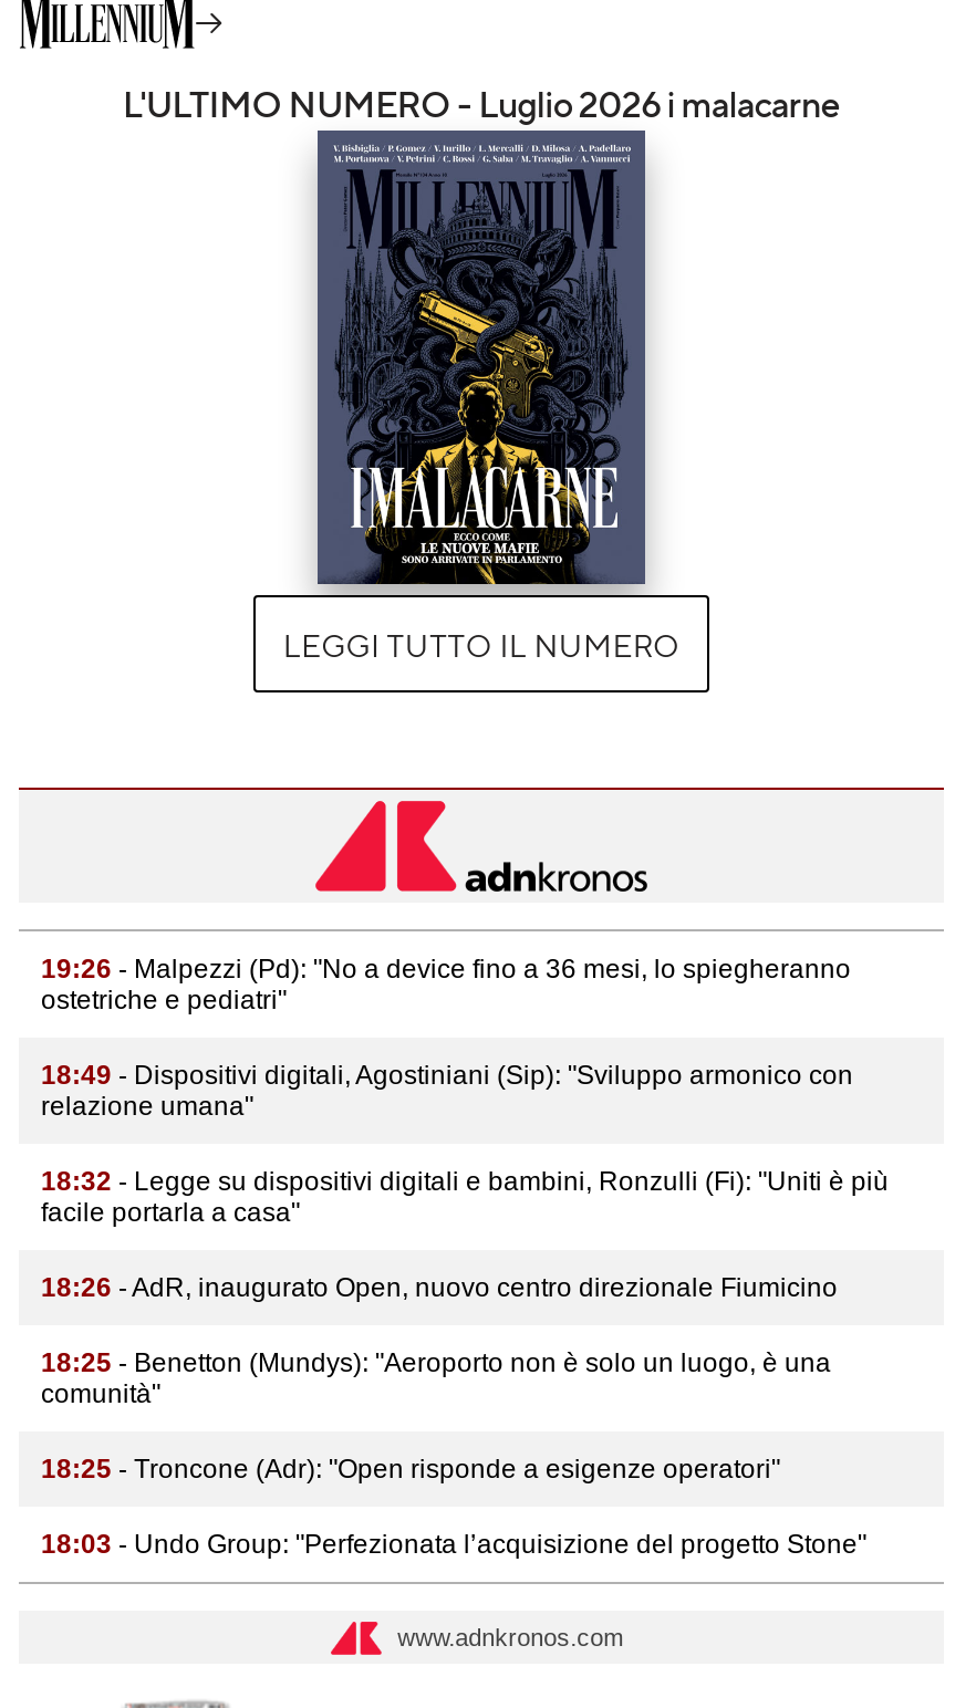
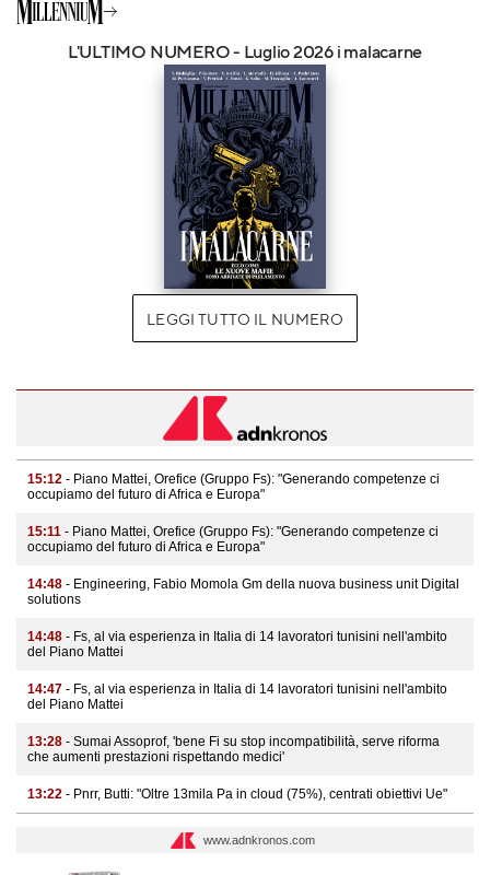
[41,954,851,1016] 19:26 - Malpezzi (Pd): "No a device fino a 36 mesi, lo spiegheranno | ostetriche e pediatri" -> [27,472,440,502] 15:12 - Piano Mattei, Orefice (Gruppo Fs): "Generando competenze ci | occupiamo del futuro di Africa e Europa"
[41,1060,853,1122] 18:49 - Dispositivi digitali, Agostiniani (Sip): "Sviluppo armonico con | relazione umana" -> [27,524,439,555] 15:11 - Piano Mattei, Orefice (Gruppo Fs): "Generando competenze ci | occupiamo del futuro di Africa e Europa"
[41,1167,889,1229] 18:32 - Legge su dispositivi digitali e bambini, Ronzulli (Fi): "Uniti è più | facile portarla a casa" -> [27,577,459,607] 14:48 - Engineering, Fabio Momola Gm della nuova business unit Digital | solutions
[41,1273,838,1304] 18:26 - AdR, inaugurato Open, nuovo centro direzionale Fiumicino -> [27,629,447,660] 14:48 - Fs, al via esperienza in Italia di 14 lavoratori tunisini nell'ambito | del Piano Mattei
[41,1348,831,1410] 18:25 - Benetton (Mundys): "Aeroporto non è solo un luogo, è una | comunità" -> [27,682,447,712] 14:47 - Fs, al via esperienza in Italia di 14 lavoratori tunisini nell'ambito | del Piano Mattei
[41,1454,780,1485] 18:25 - Troncone (Adr): "Open risponde a esigenze operatori" -> [27,734,440,765] 13:28 - Sumai Assoprof, 'bene Fi su stop incompatibilità, serve riforma | che aumenti prestazioni rispettando medici'
[41,1529,866,1560] 18:03 - Undo Group: "Perfezionata l’acquisizione del progetto Stone" -> [27,787,447,802] 13:22 - Pnrr, Butti: "Oltre 13mila Pa in cloud (75%), centrati obiettivi Ue"

